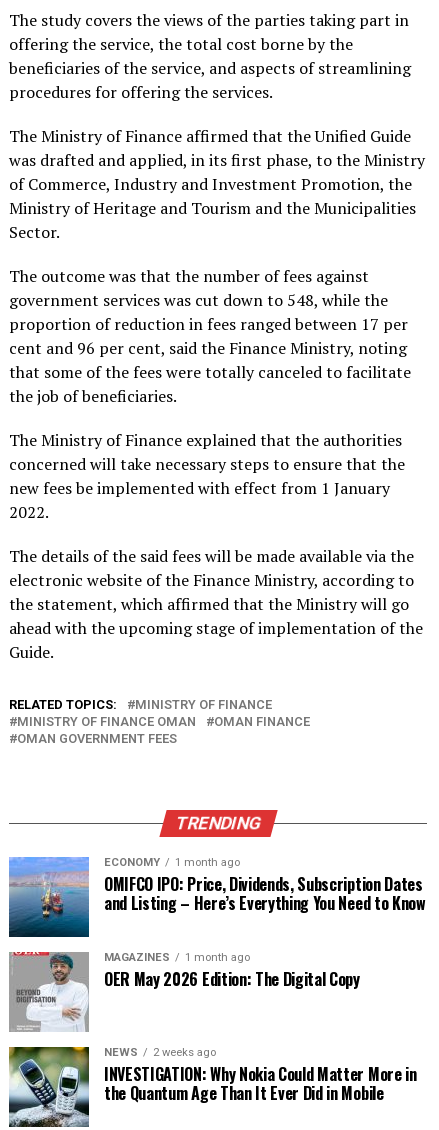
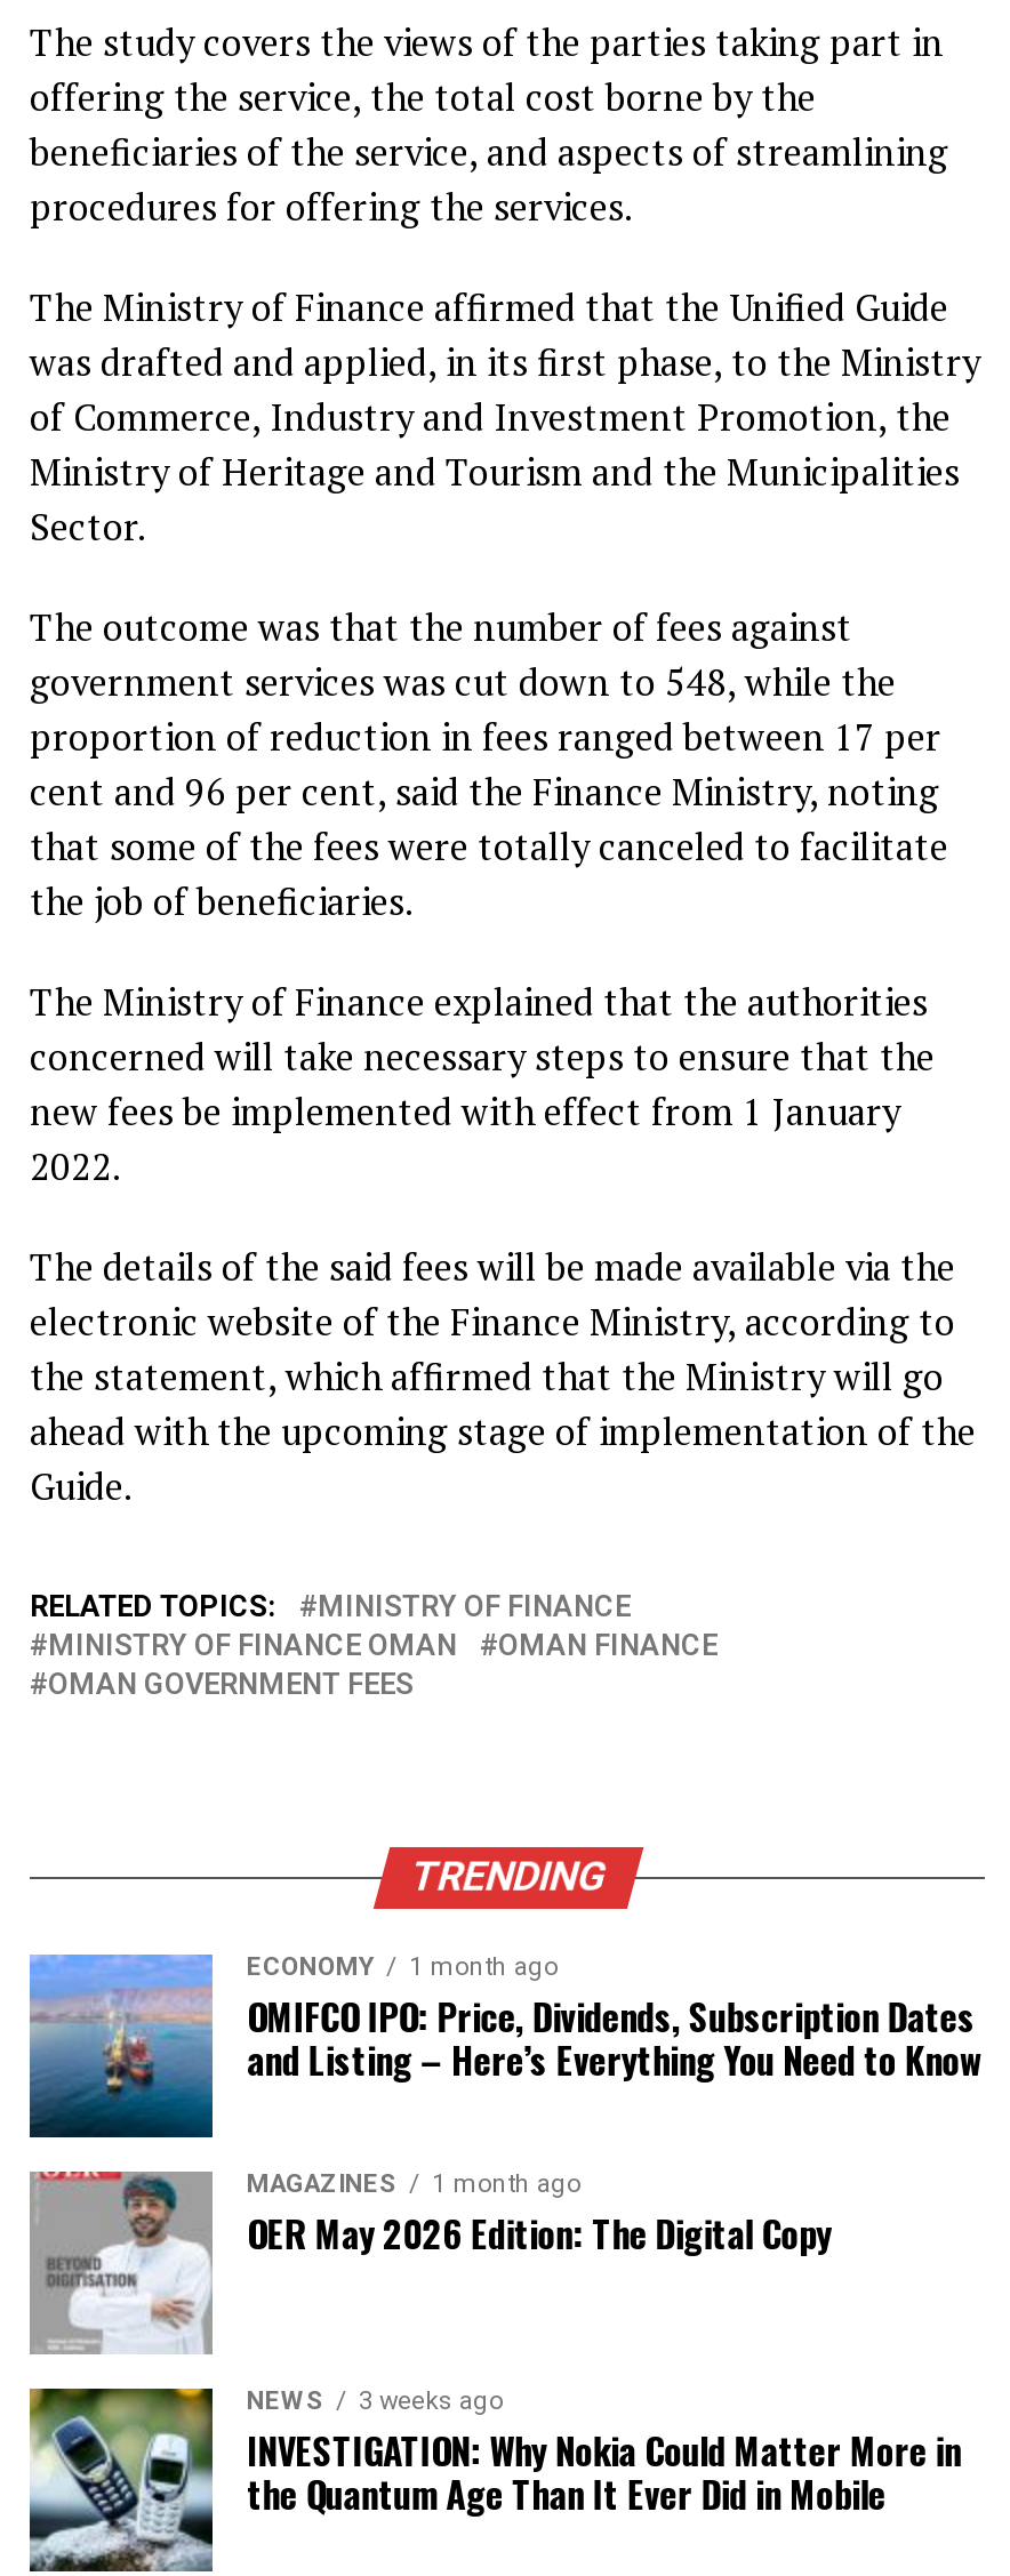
[104,1046,216,1059] NEWS 2 weeks ago -> [247,2387,503,2416] NEWS 3 weeks ago

